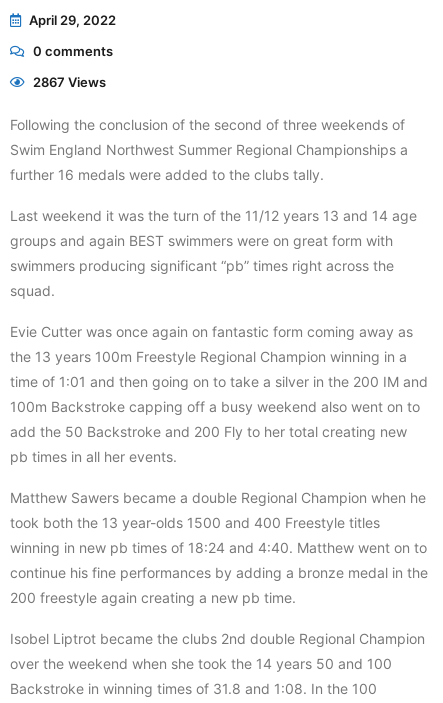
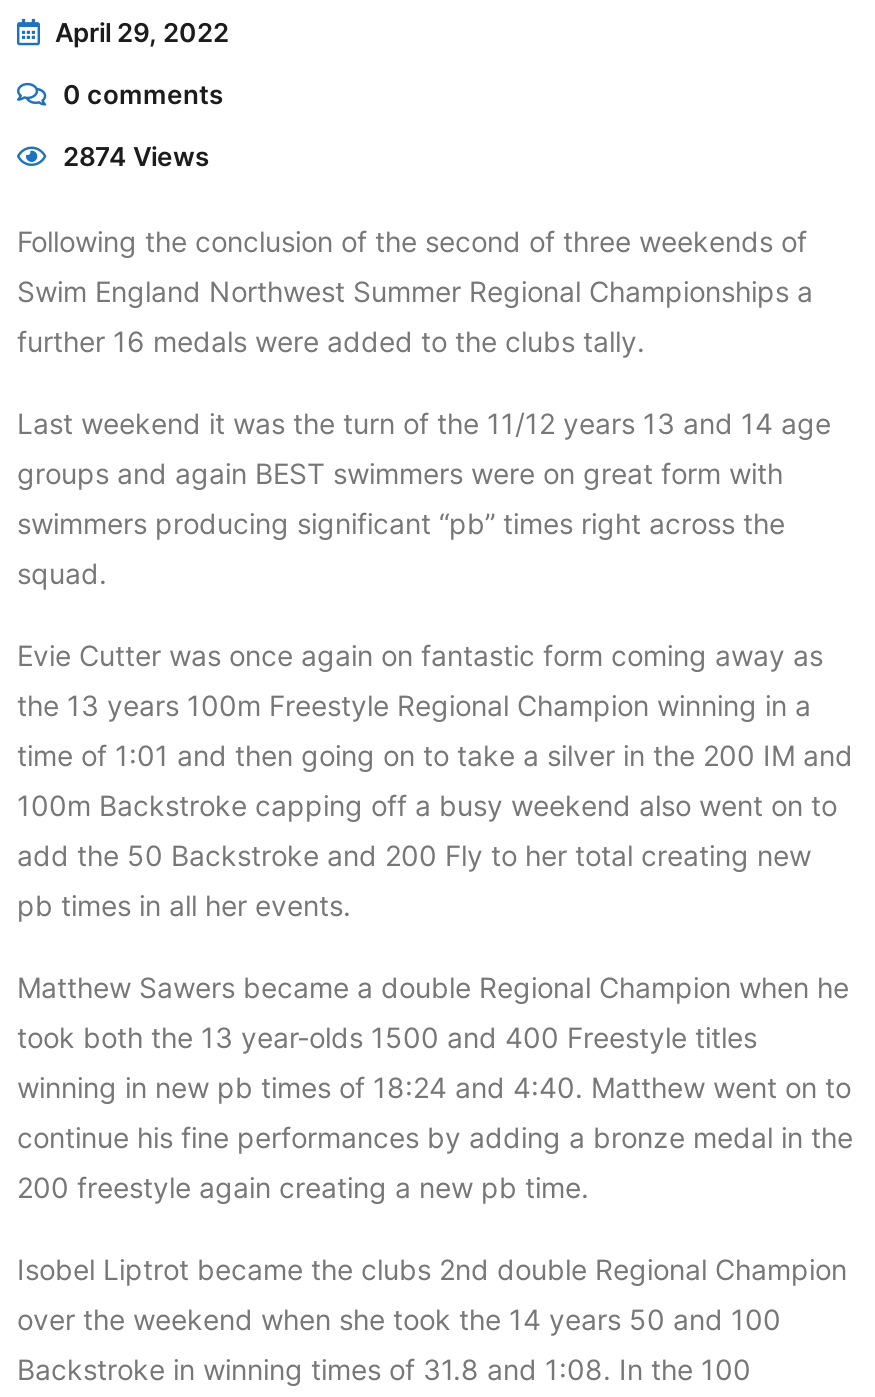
[30,74,106,90] 2867 Views -> [57,140,209,172] 2874 Views

